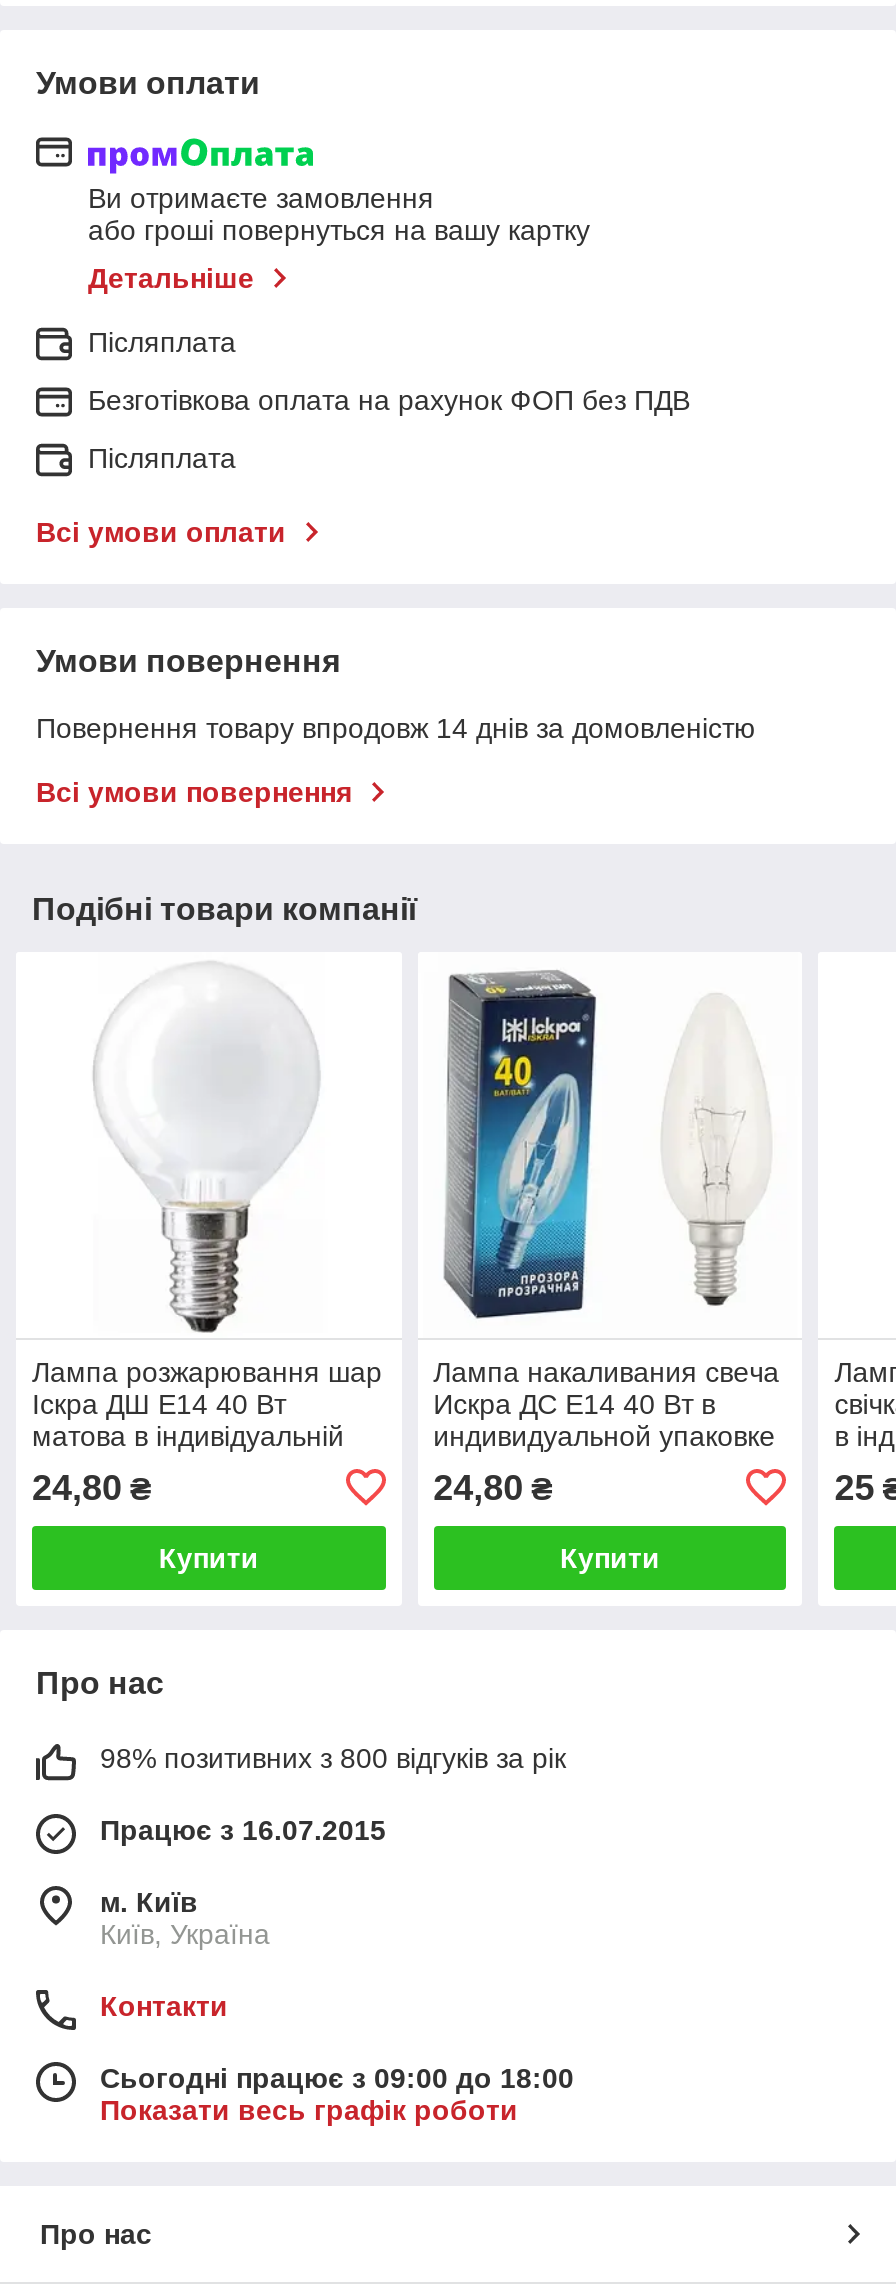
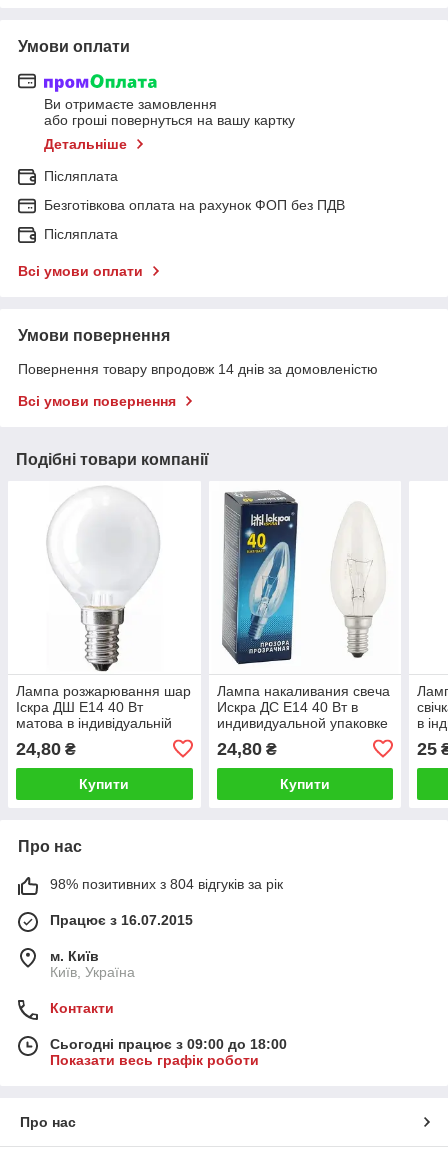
[100,1742,566,1774] 98% позитивних з 800 відгуків за рік -> [50,876,283,892] 98% позитивних з 804 відгуків за рік

